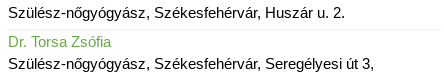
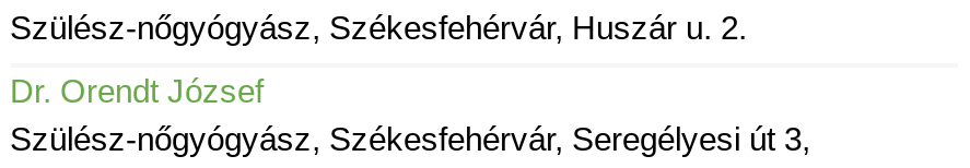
[7,33,110,50] Dr. Torsa Zsófia -> [10,72,264,109] Dr. Orendt József

